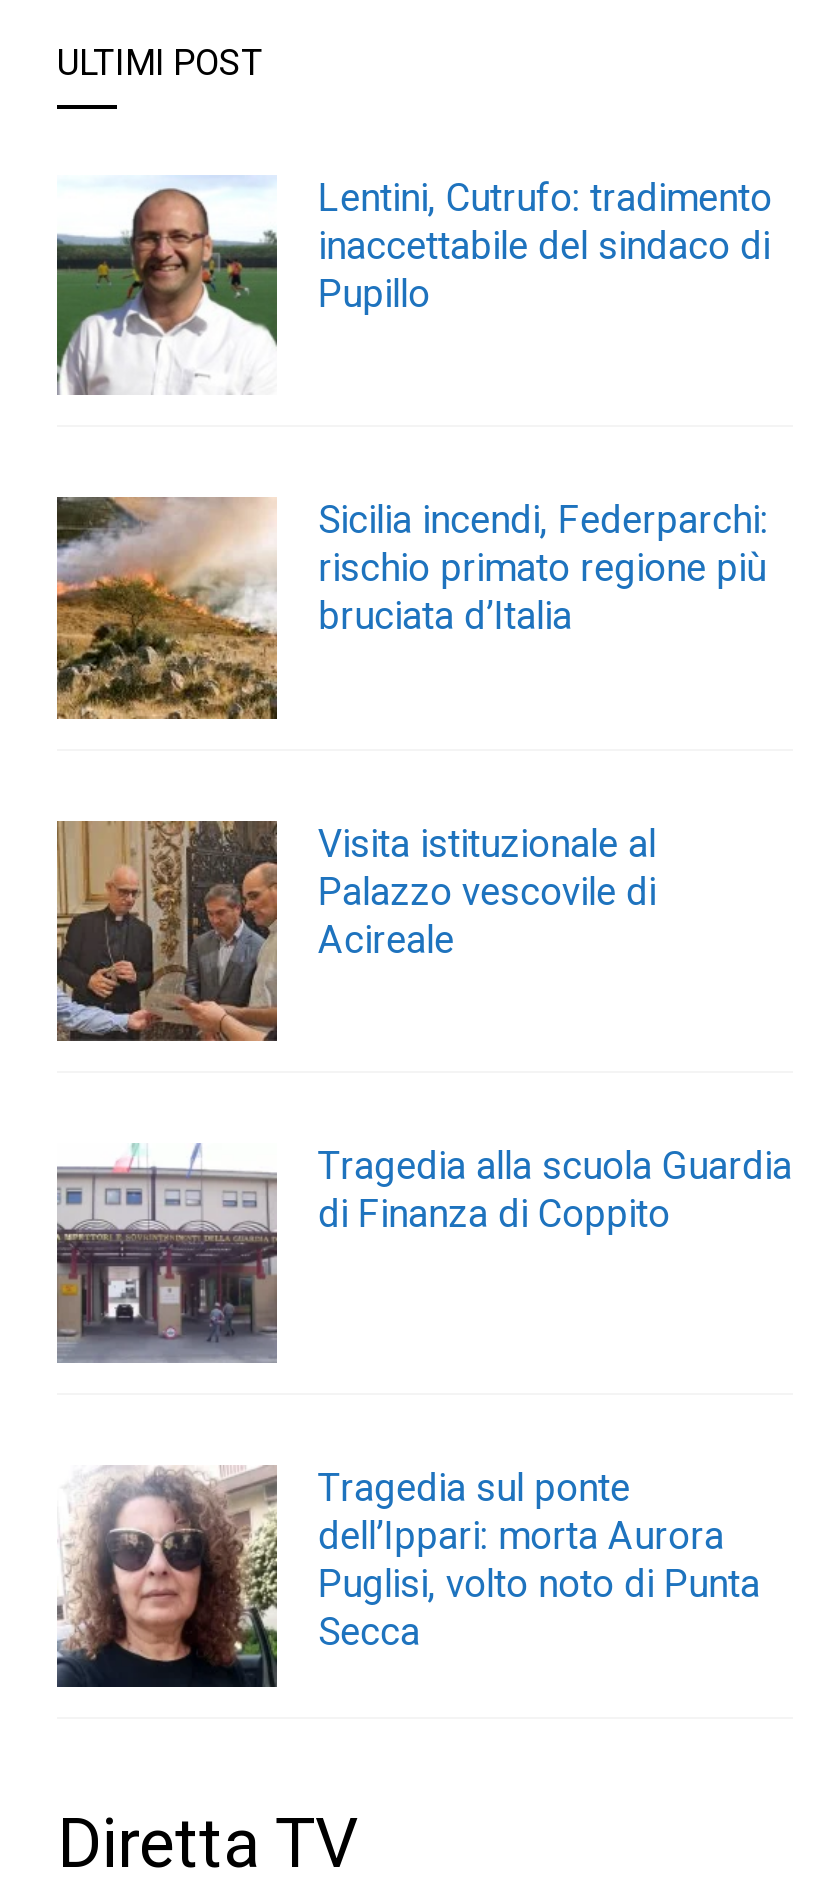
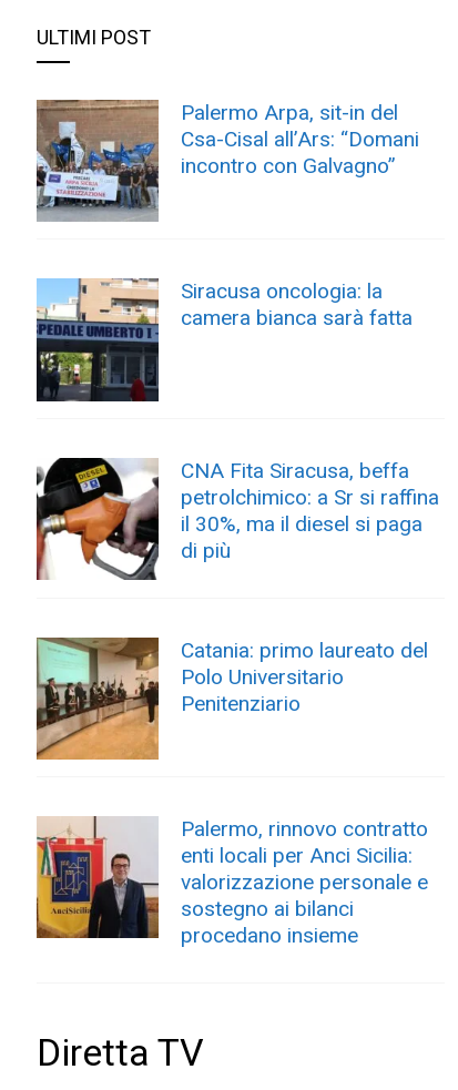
[55,175,772,393] [image] | Lentini, Cutrufo: tradimento | inaccettabile del sindaco di | Pupillo -> [35,99,420,222] [image] | Palermo Arpa, sit-in del | Csa-Cisal all’Ars: “Domani | incontro con Galvagno”
[55,495,768,721] [image] | Sicilia incendi, Federparchi: | rischio primato regione più | bruciata d’Italia -> [35,277,413,403] [image] | Siracusa oncologia: la | camera bianca sarà fatta
[55,819,656,1043] [image] | Visita istituzionale al | Palazzo vescovile di | Acireale -> [35,457,440,581] [image] | CNA Fita Siracusa, beffa | petrolchimico: a Sr si raffina | il 30%, ma il diesel si paga | di più
[55,1143,792,1363] [image] | Tragedia alla scuola Guardia | di Finanza di Coppito -> [35,636,429,761] [image] | Catania: primo laureato del | Polo Universitario | Penitenziario
[57,1466,760,1689] [image] | Tragedia sul ponte | dell’Ippari: morta Aurora | Puglisi, volto noto di Punta | Secca -> [35,816,429,948] [image] | Palermo, rinnovo contratto | enti locali per Anci Sicilia: | valorizzazione personale e | sostegno ai bilanci | procedano insieme

